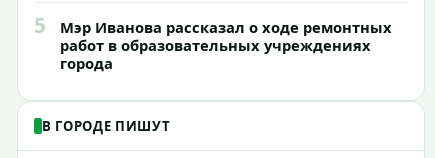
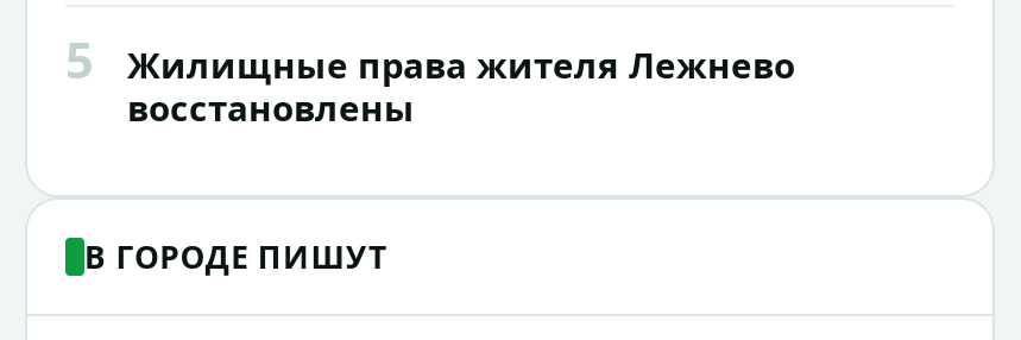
[60,17,392,73] Мэр Иванова рассказал о ходе ремонтных | работ в образовательных учреждениях | города -> [127,40,795,131] Жилищные права жителя Лежнево | восстановлены

